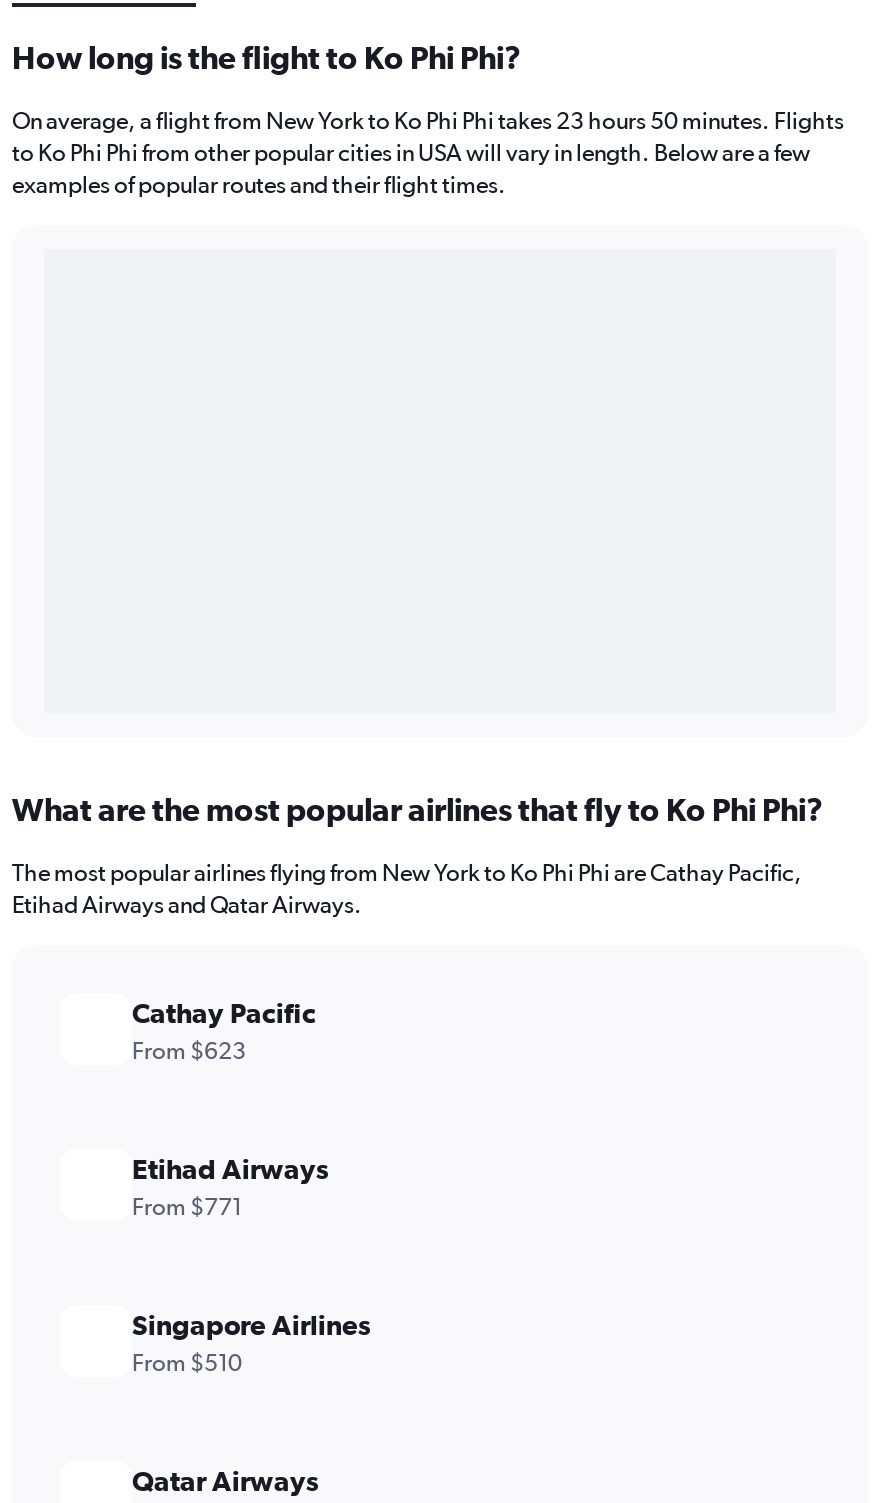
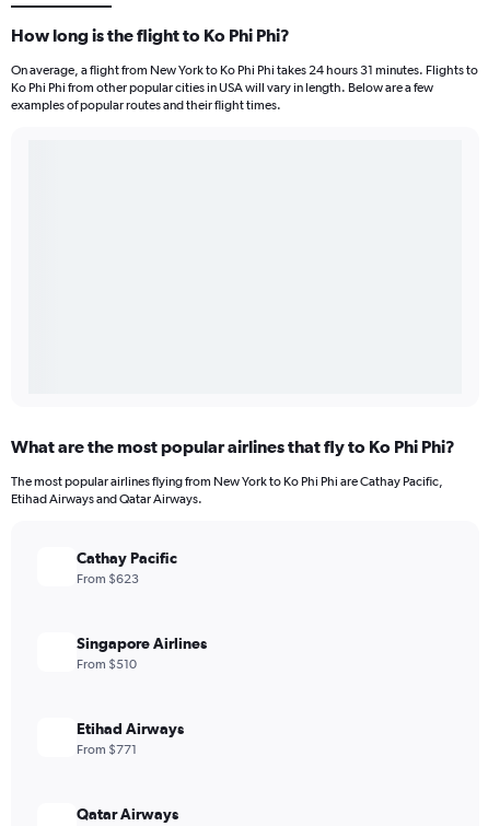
[12,107,844,167] On average, a flight from New York to Ko Phi Phi takes 23 hours 50 minutes. Flights | to Ko Phi Phi from other popular cities in USA will vary in length. Below are a few -> [11,63,478,95] On average, a flight from New York to Ko Phi Phi takes 24 hours 31 minutes. Flights to | Ko Phi Phi from other popular cities in USA will vary in length. Below are a few
moved [132,1153,328,1221] -> [77,720,184,757]: Etihad Airways | From $771
moved [132,1309,370,1377] -> [77,635,207,672]: Singapore Airlines | From $510

